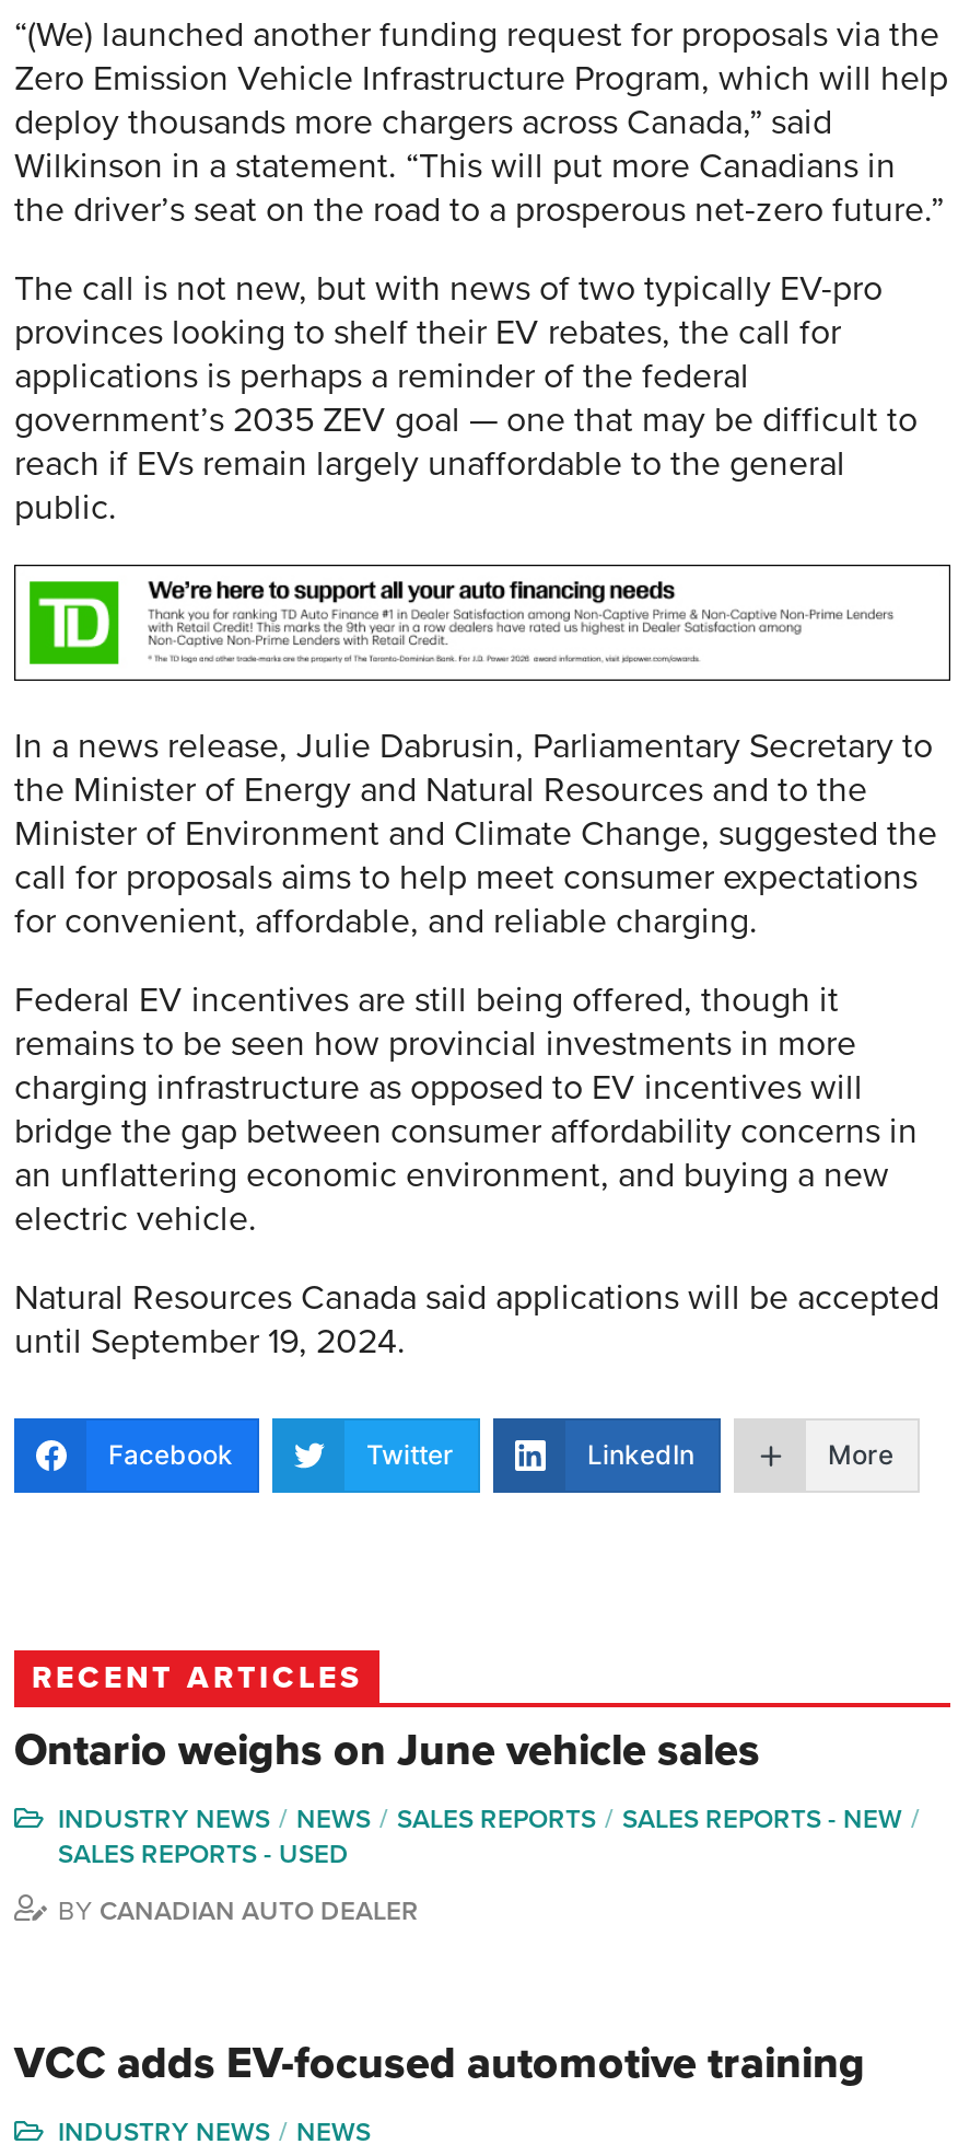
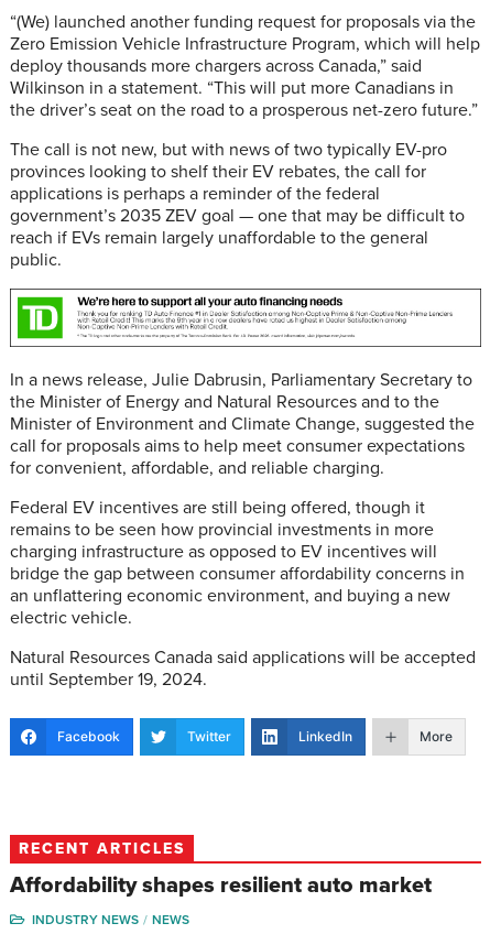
[14,1724,902,2089] Ontario weighs on June vehicle sales | INDUSTRY NEWS | NEWS | SALES REPORTS | SALES REPORTS - NEW | SALES REPORTS - USED | BY CANADIAN AUTO DEALER | VCC adds EV-focused automotive training -> [10,872,432,898] Affordability shapes resilient auto market

